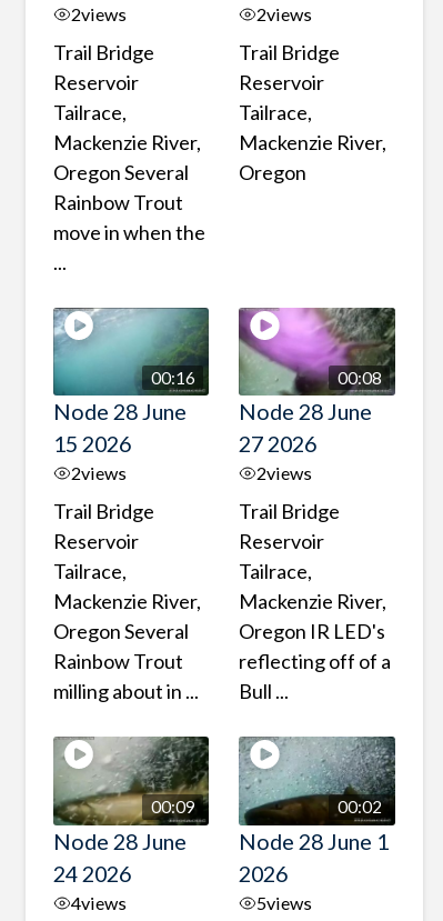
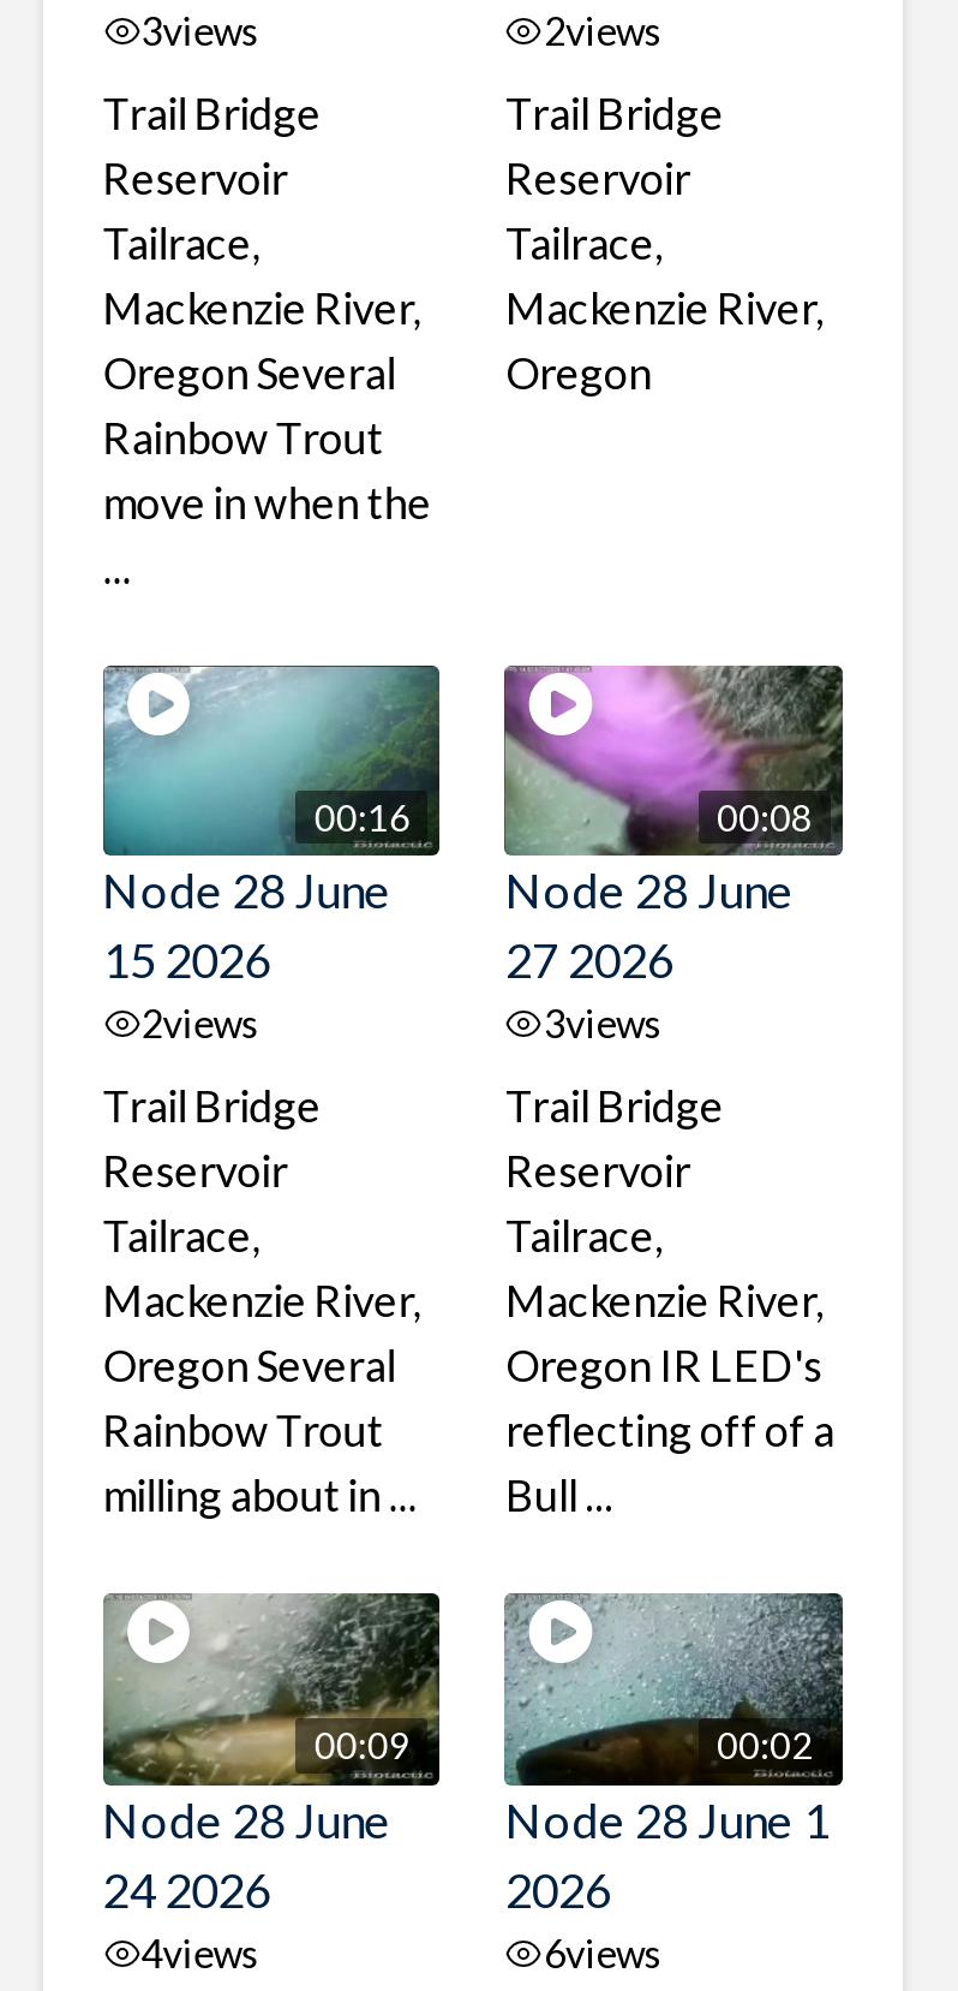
[71,4,126,25] 2views -> [141,8,261,54] 3views
[257,463,313,484] 2views -> [544,1001,664,1047] 3views
[257,892,313,913] 5views -> [544,1929,664,1974] 6views

